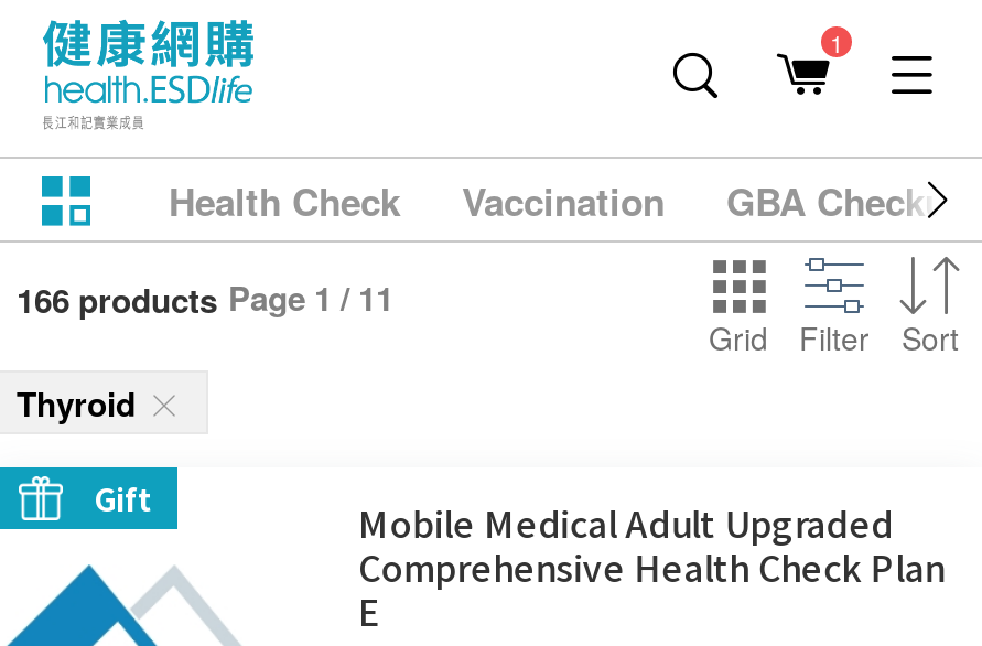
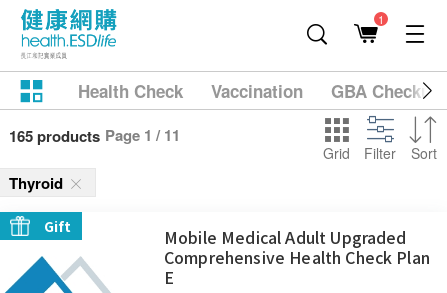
[17,273,393,324] 166 products Page 1 / 11 -> [9,124,180,147] 165 products Page 1 / 11

